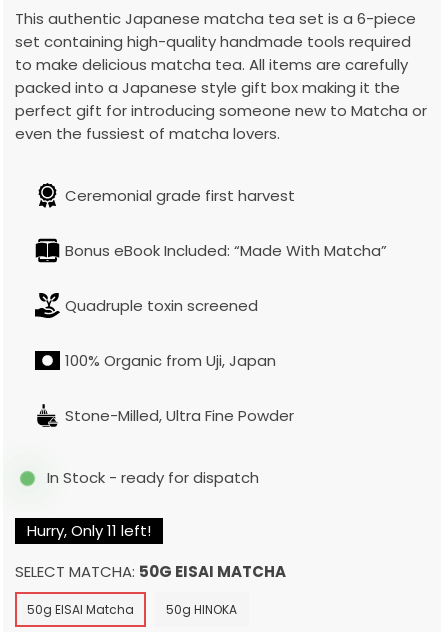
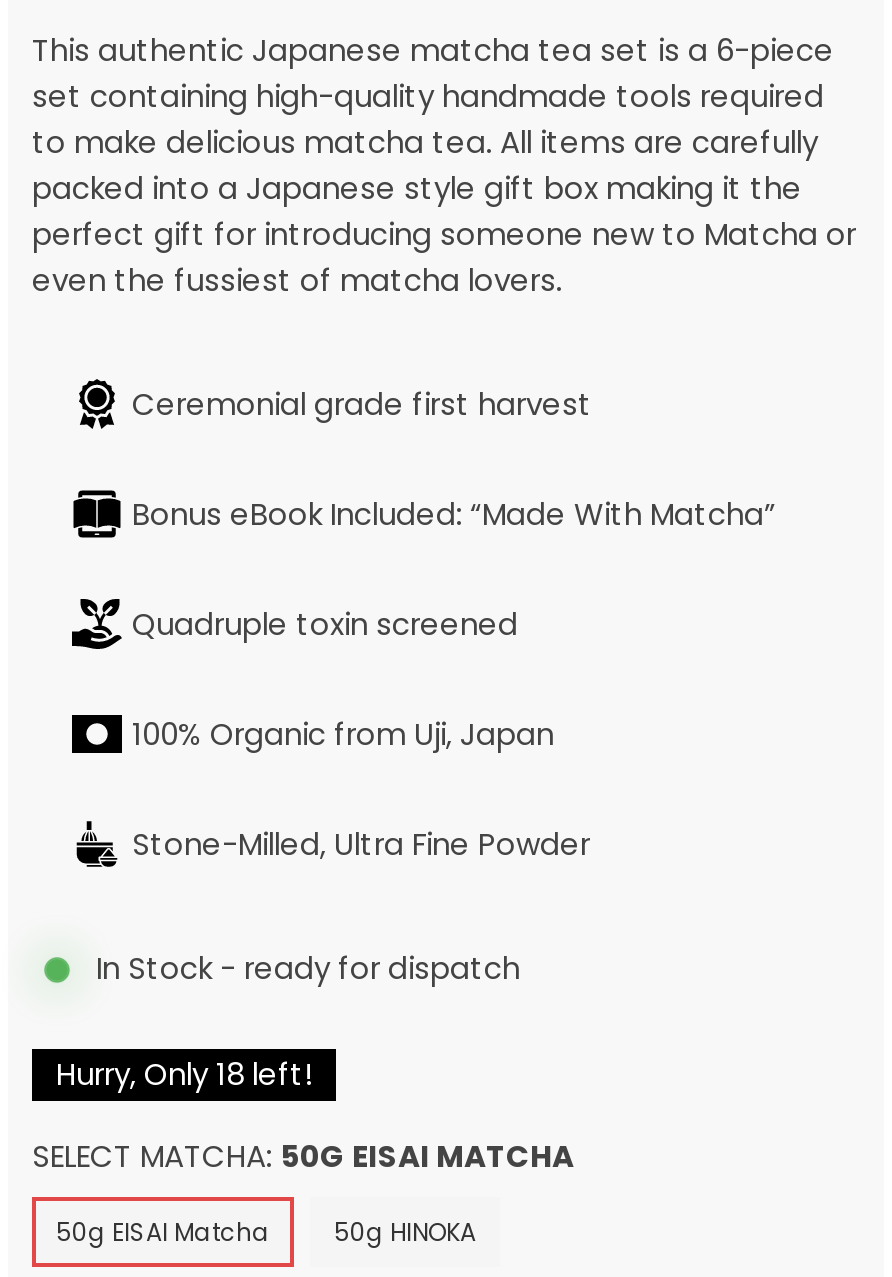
[27,520,151,541] Hurry, Only 11 left! -> [56,1053,312,1095] Hurry, Only 18 left!

